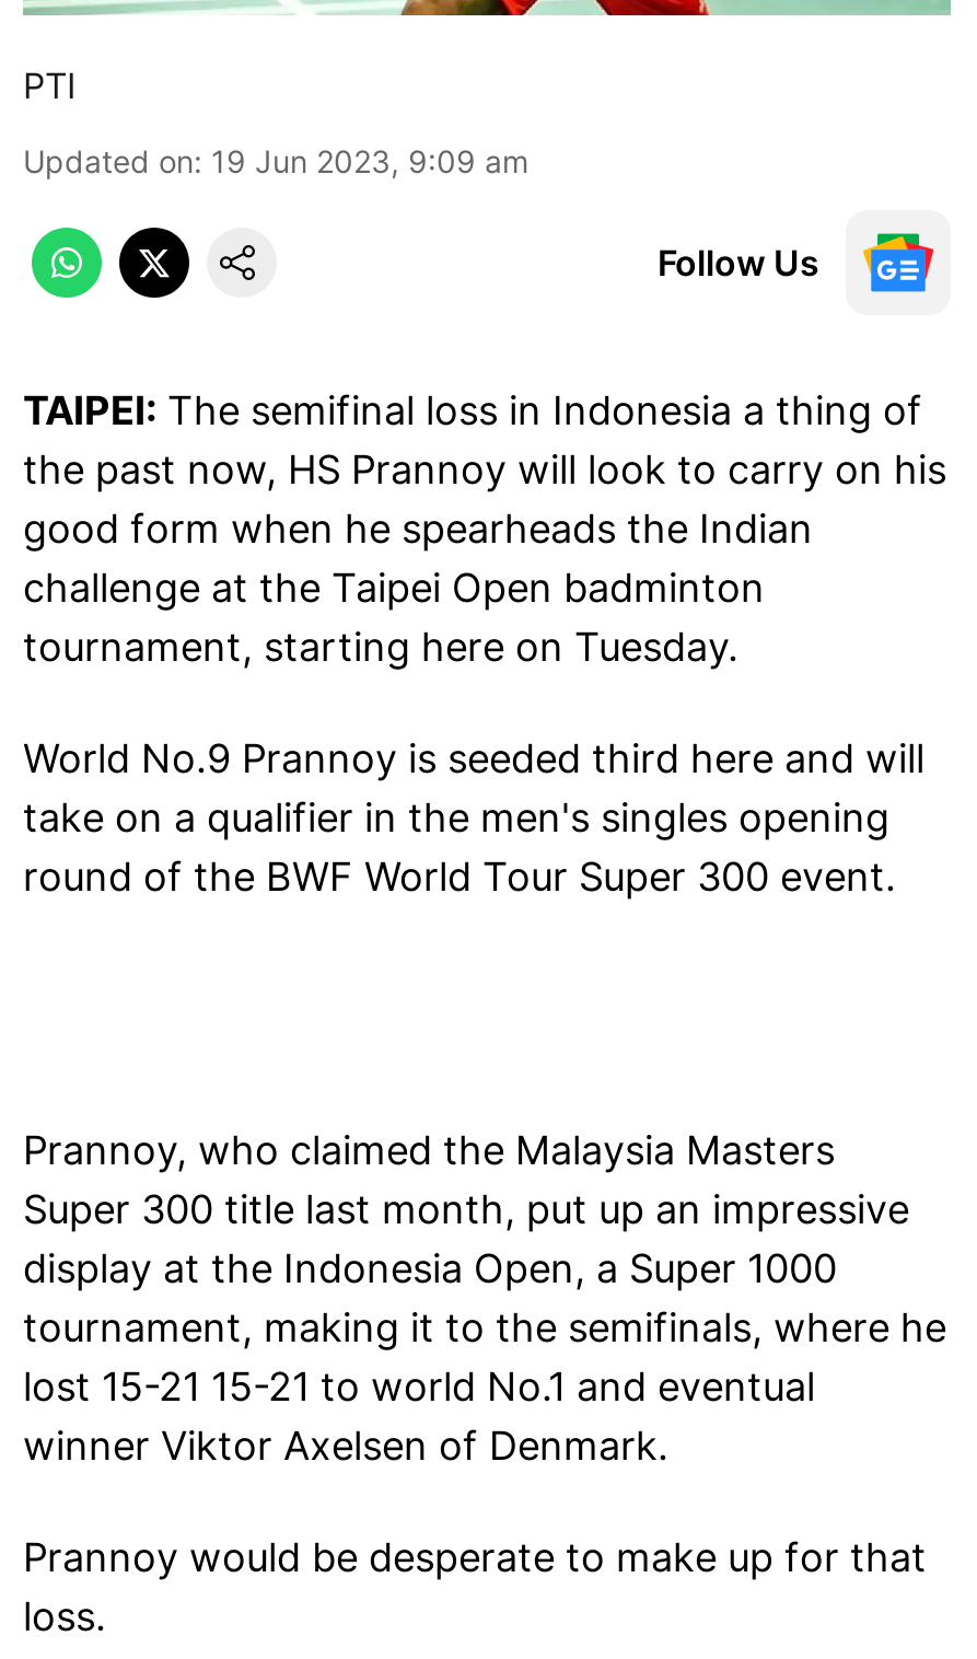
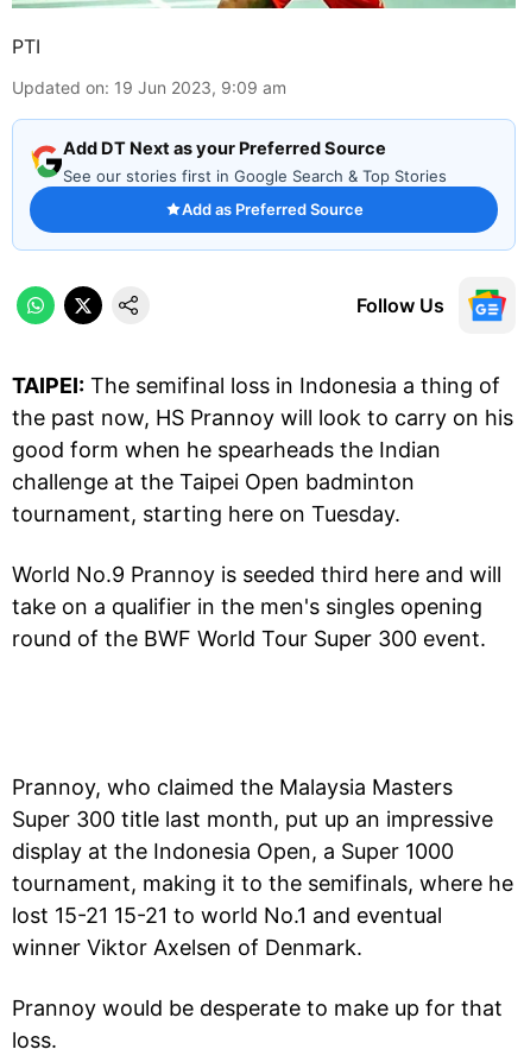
none -> [12,119,506,234] [image] | Add DT Next as your Preferred Source | See our stories first in Google Search & Top Stories | Add as Preferred Source

